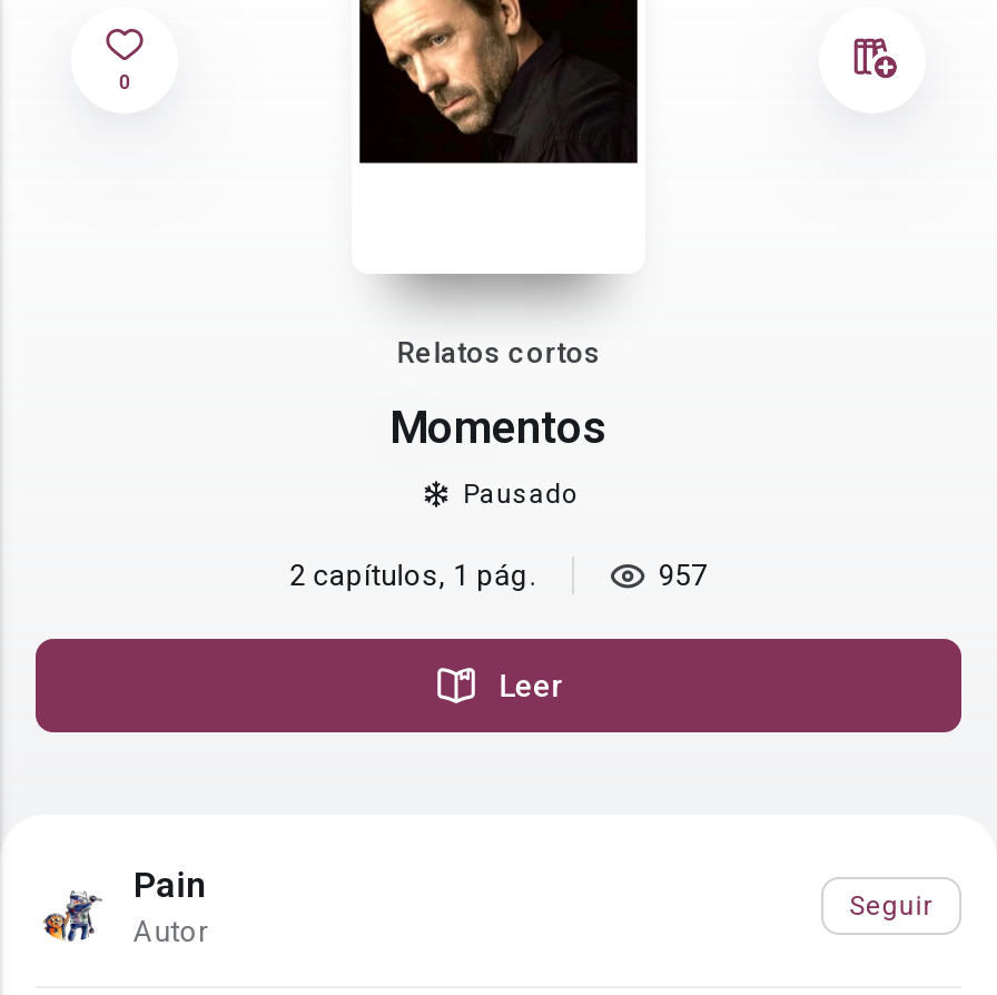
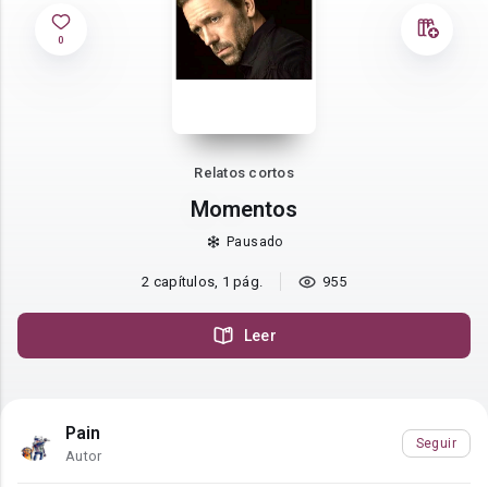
[659,559,707,592] 957 -> [322,274,346,290] 955

